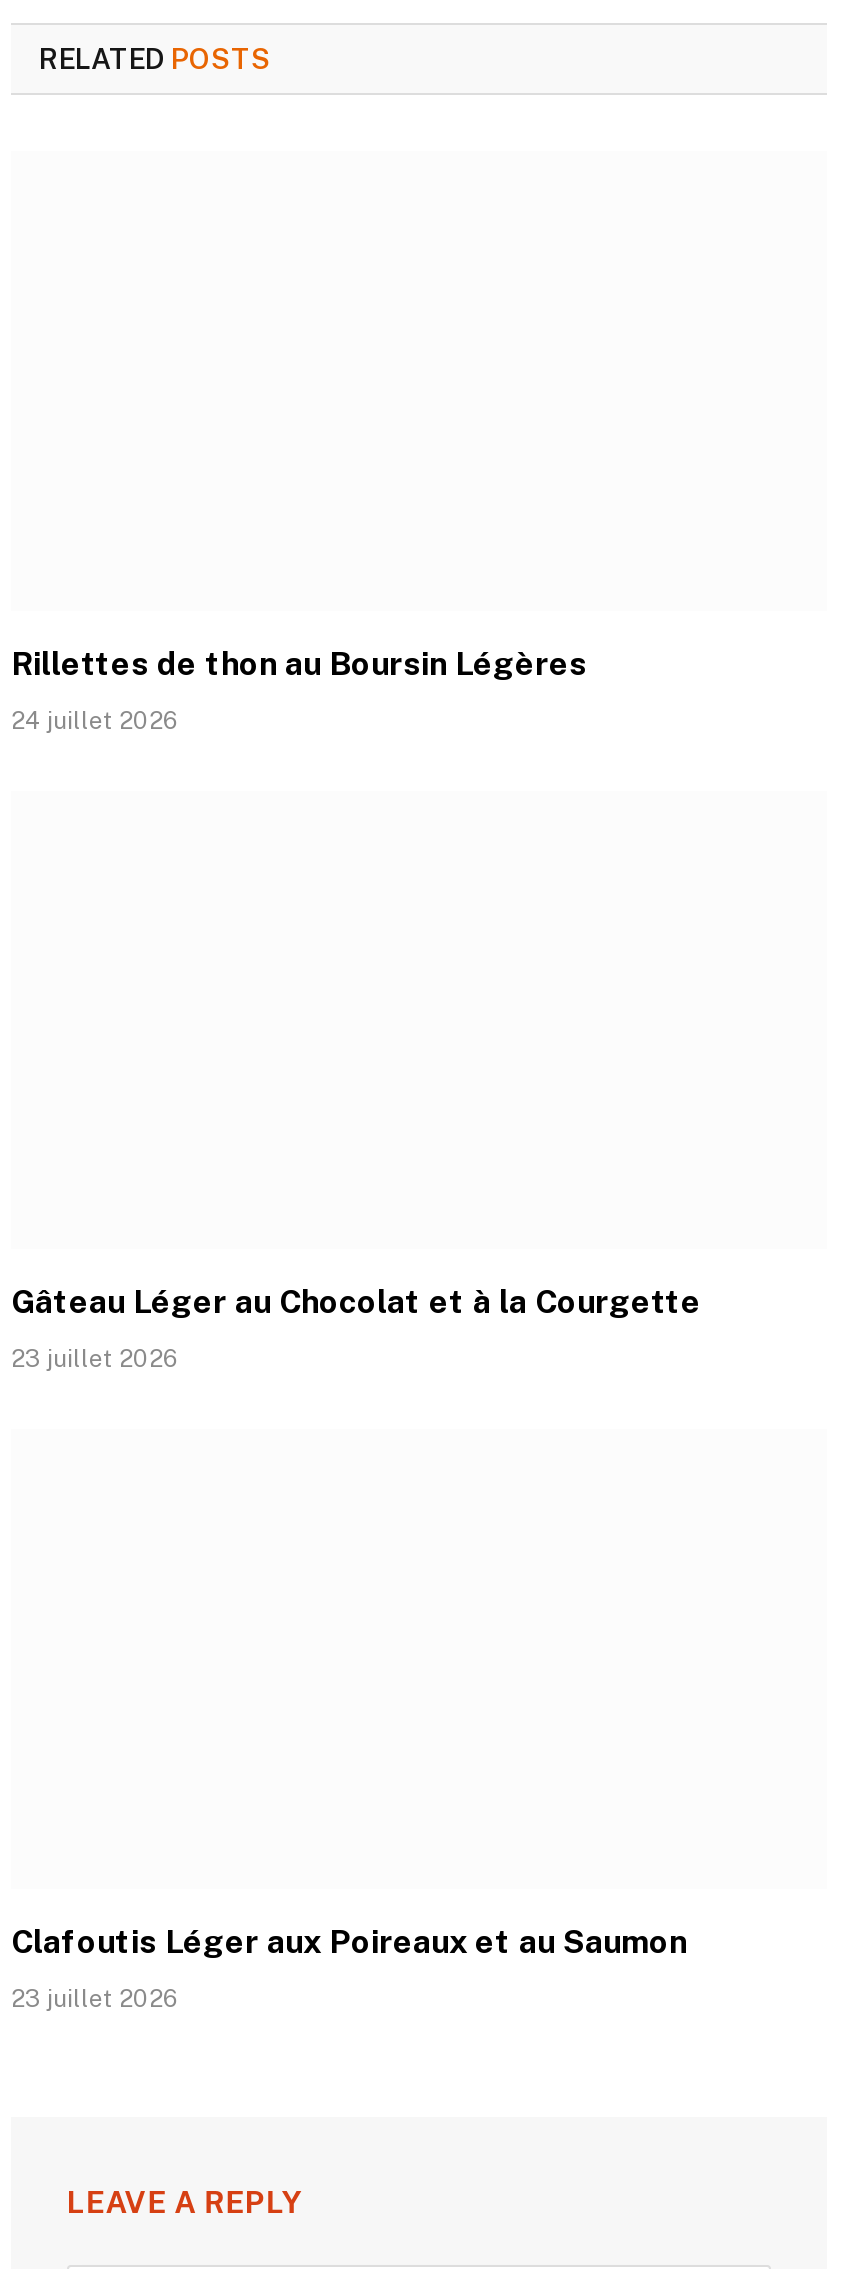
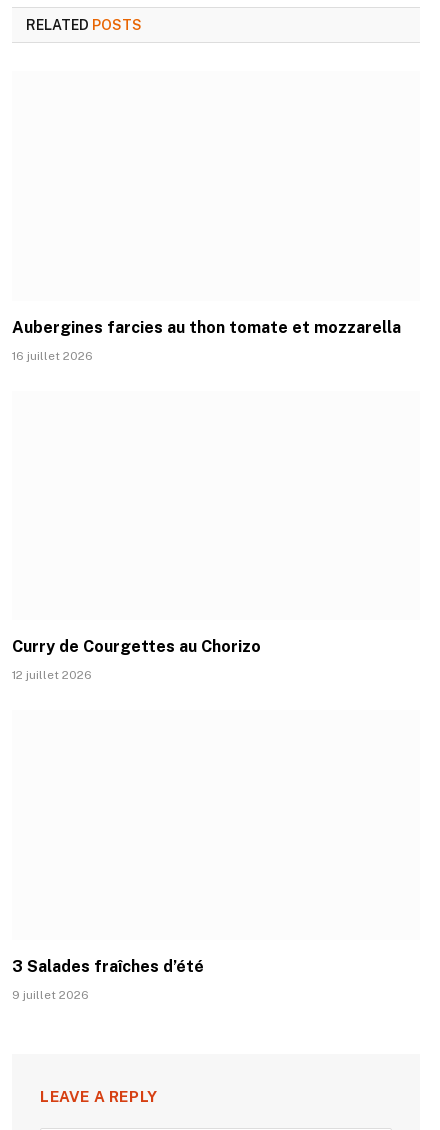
[11,644,587,682] Rillettes de thon au Boursin Légères -> [12,318,401,337] Aubergines farcies au thon tomate et mozzarella
[11,706,179,734] 24 juillet 2026 -> [12,349,93,363] 16 juillet 2026
[11,1283,701,1321] Gâteau Léger au Chocolat et à la Courgette -> [12,637,261,656] Curry de Courgettes au Chorizo
[11,1345,179,1373] 23 juillet 2026 -> [12,668,92,682] 12 juillet 2026
[11,1922,687,1960] Clafoutis Léger aux Poireaux et au Saumon -> [12,957,204,976] 3 Salades fraîches d’été
[11,1984,179,2012] 23 juillet 2026 -> [12,988,89,1002] 9 juillet 2026

